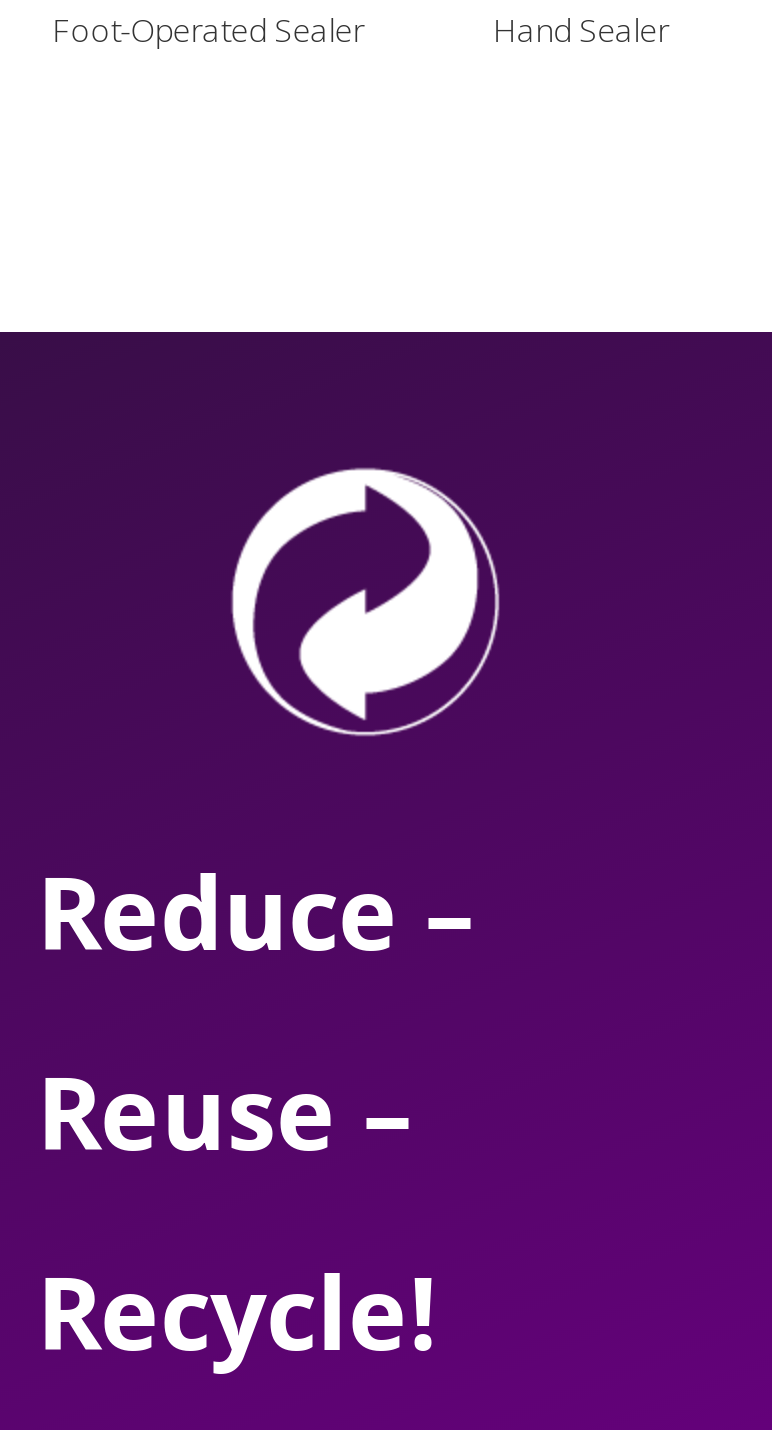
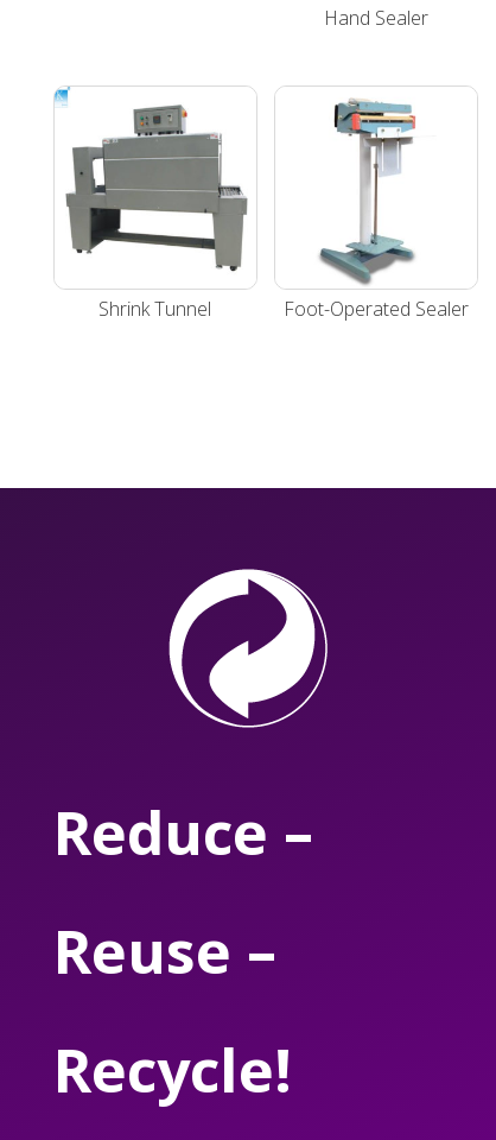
moved [53,8,365,52] -> [284,296,469,322]: Foot-Operated Sealer
none -> [53,85,248,322] [image] | Shrink Tunnel
none -> [318,99,416,285] [image]

